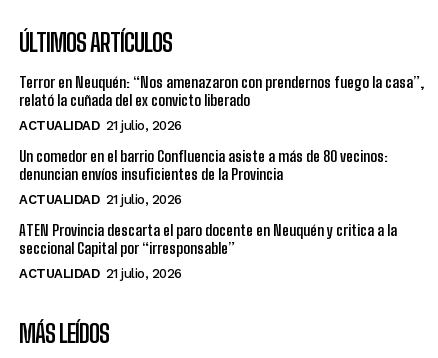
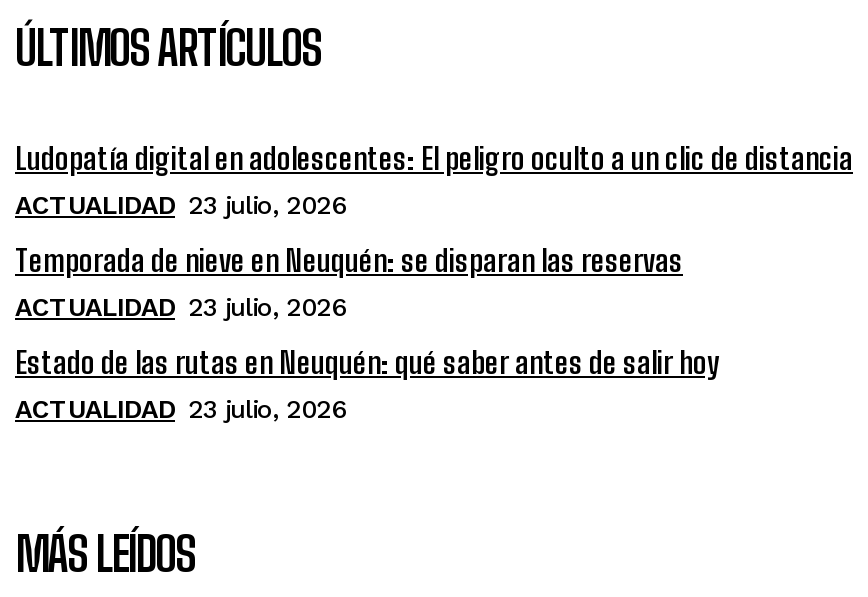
[19,73,424,281] Terror en Neuquén: “Nos amenazaron con prendernos fuego la casa”, | relató la cuñada del ex convicto liberado | ACTUALIDAD 21 julio, 2026 | Un comedor en el barrio Confluencia asiste a más de 80 vecinos: | denuncian envíos insuficientes de la Provincia | ACTUALIDAD 21 julio, 2026 | ATEN Provincia descarta el paro docente en Neuquén y critica a la | seccional Capital por “irresponsable” | ACTUALIDAD 21 julio, 2026 -> [15,141,853,425] Ludopatía digital en adolescentes: El peligro oculto a un clic de distancia | ACTUALIDAD 23 julio, 2026 | Temporada de nieve en Neuquén: se disparan las reservas | ACTUALIDAD 23 julio, 2026 | Estado de las rutas en Neuquén: qué saber antes de salir hoy | ACTUALIDAD 23 julio, 2026

